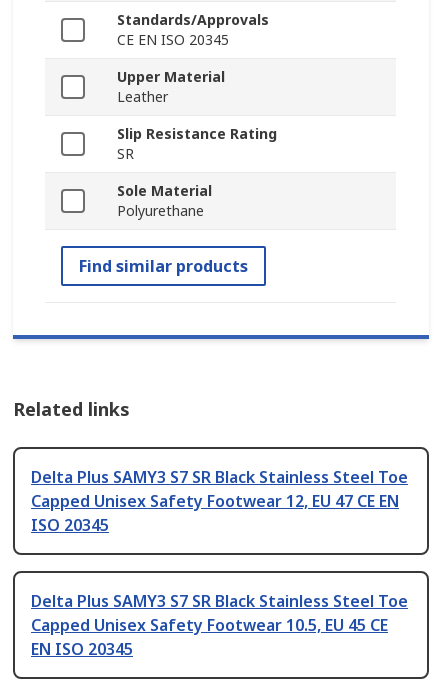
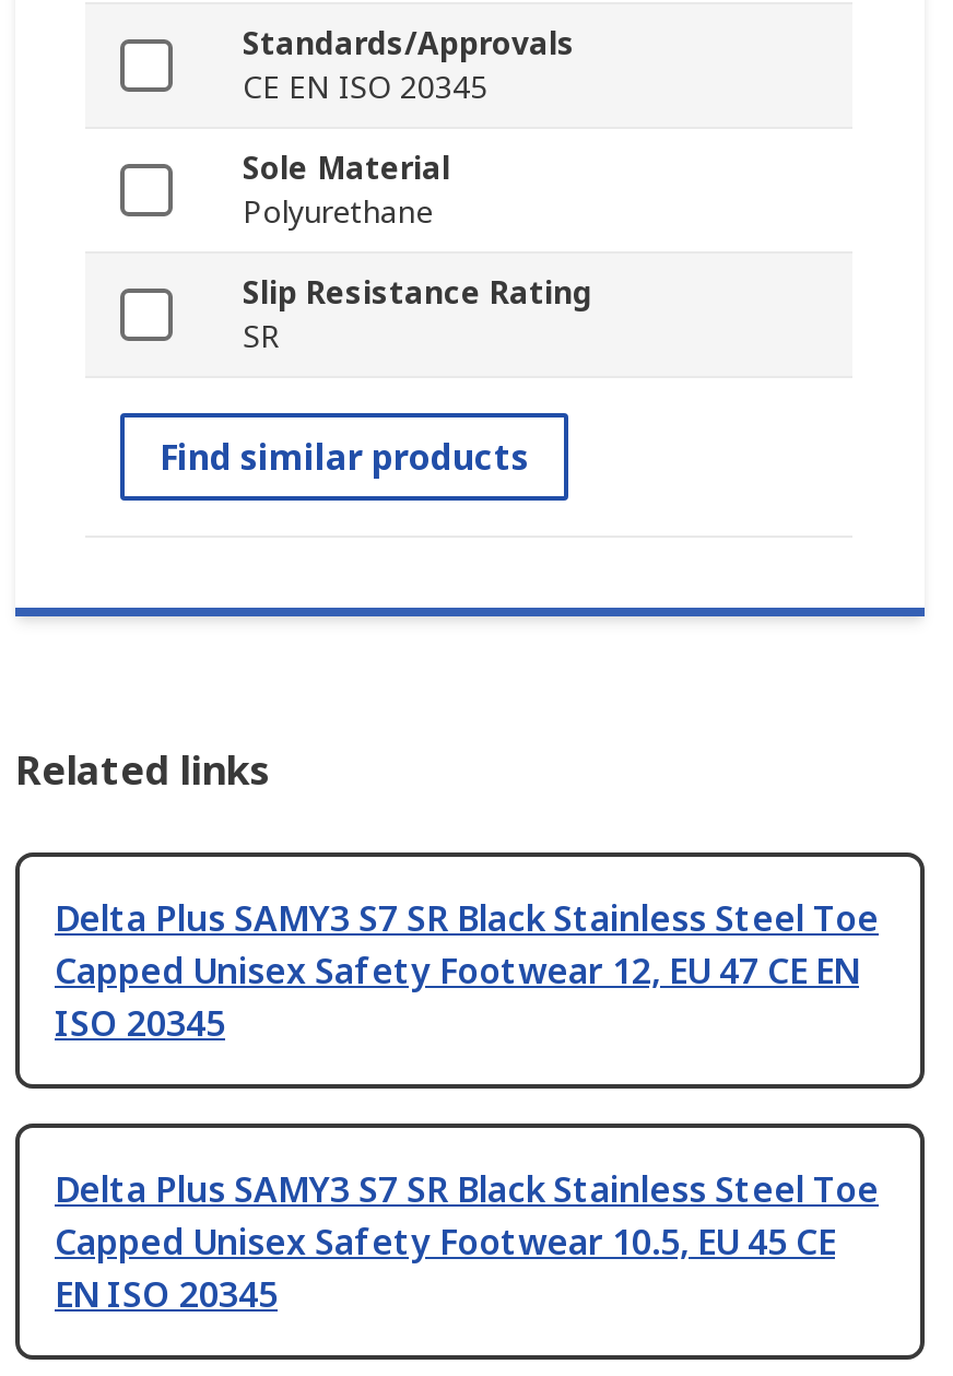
[117,67,225,106] Upper Material | Leather -> none
moved [117,181,212,220] -> [243,148,450,233]: Sole Material | Polyurethane

